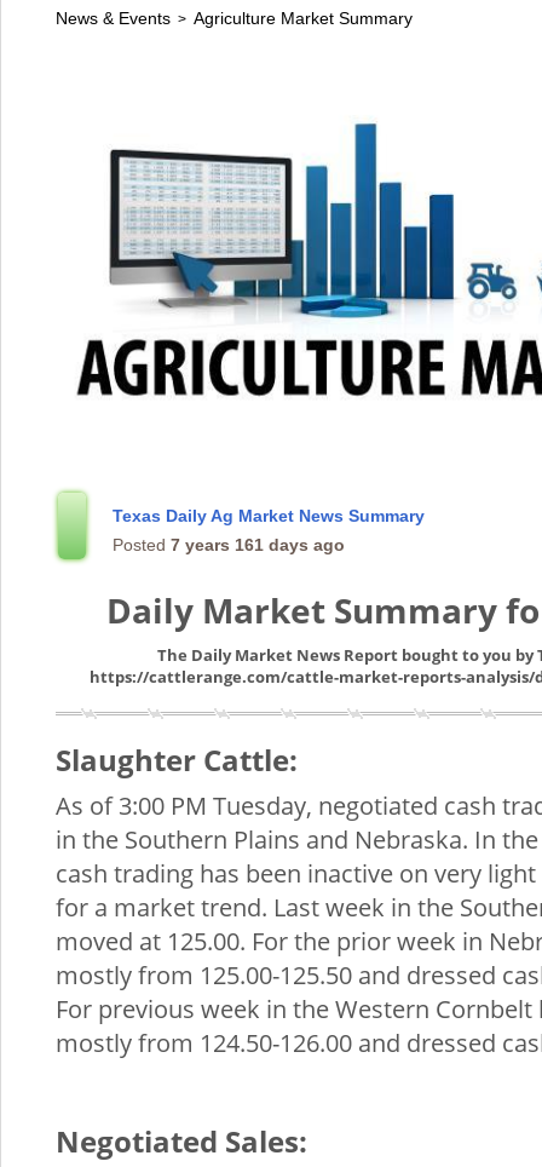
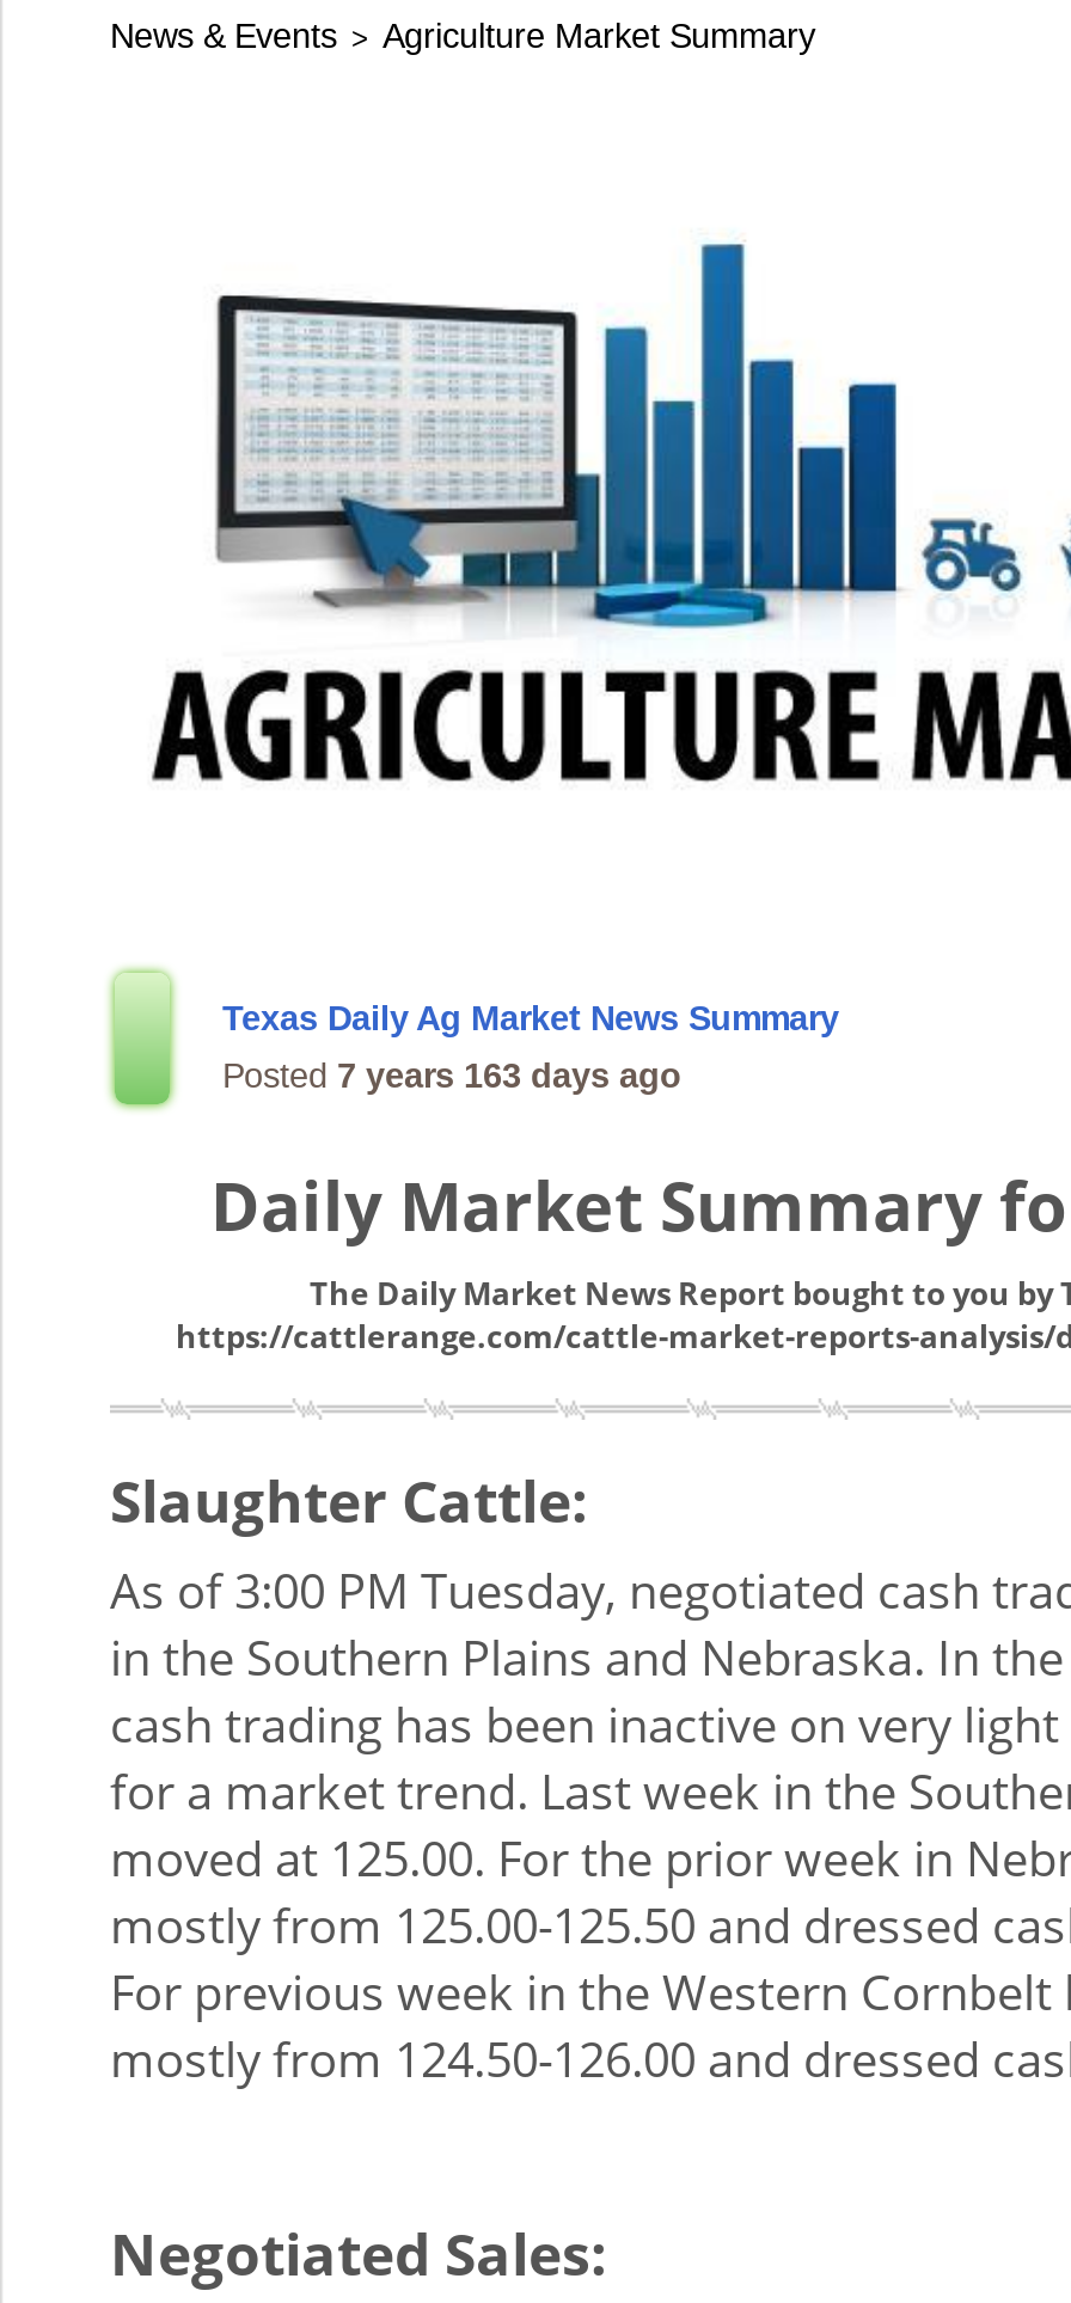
[113,535,345,554] Posted 7 years 161 days ago -> [222,1056,681,1095] Posted 7 years 163 days ago

